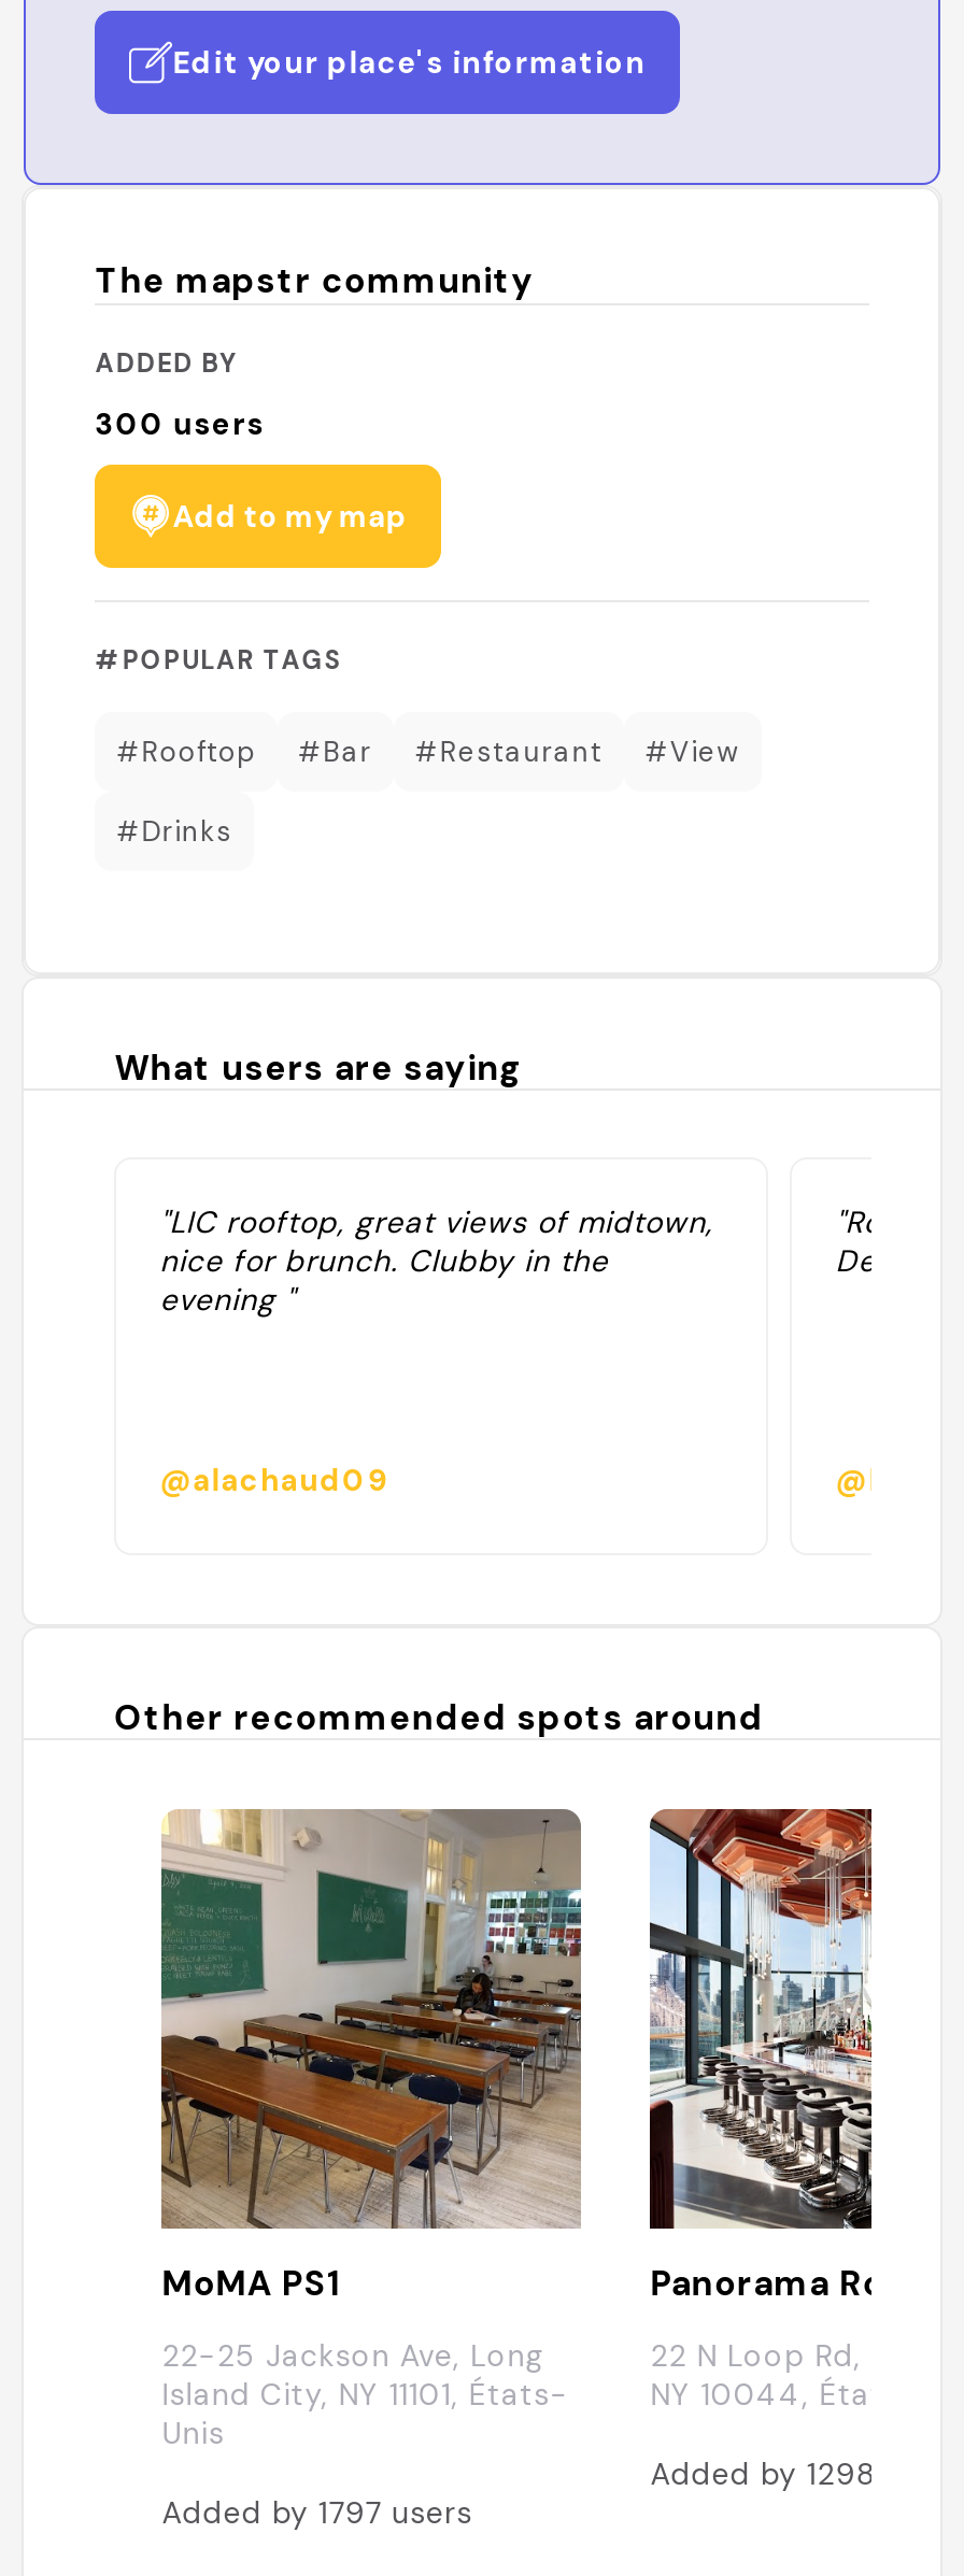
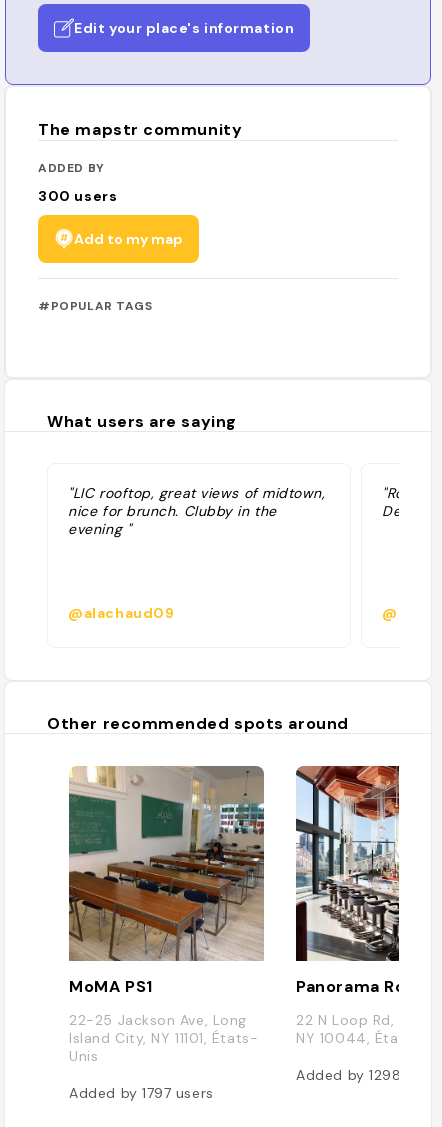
[117,732,739,849] #Rooftop | #Bar | #Restaurant | #View | #Drinks -> none

